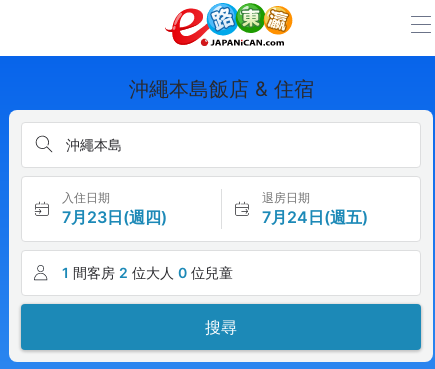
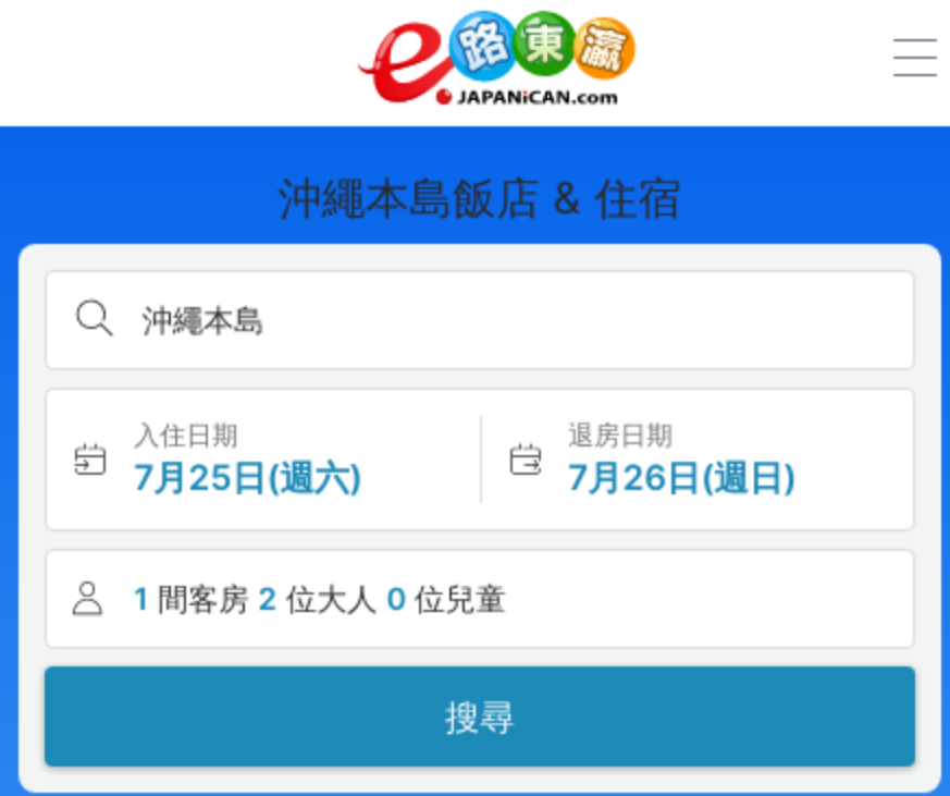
[62,207,167,227] 7月23日(週四) -> [134,455,362,499] 7月25日(週六)
[261,207,367,227] 7月24日(週五) -> [568,455,797,499] 7月26日(週日)

